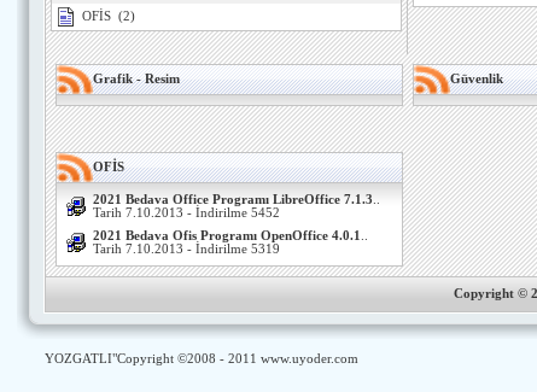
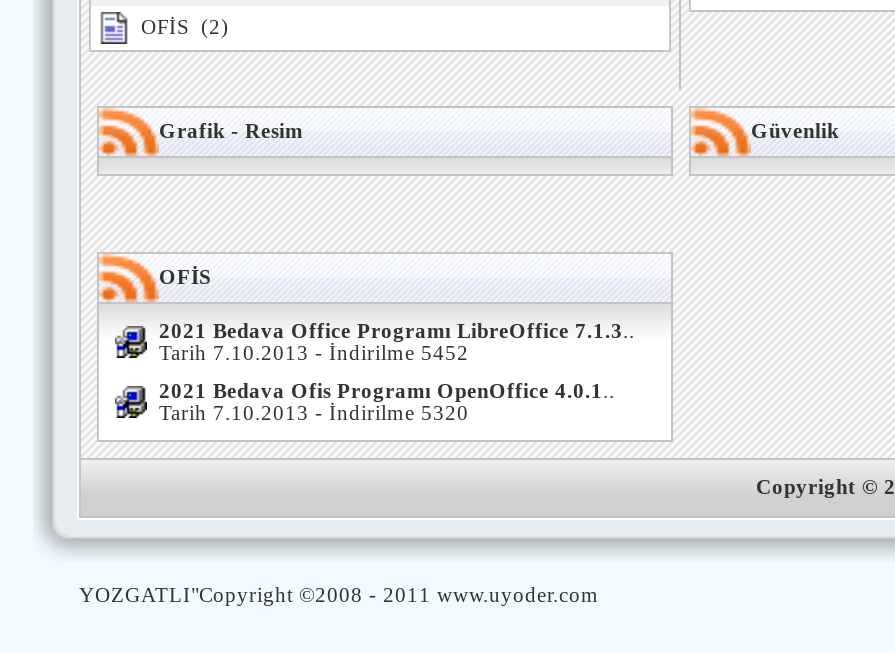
[93,242,280,256] Tarih 7.10.2013 - İndirilme 5319 -> [159,402,469,424] Tarih 7.10.2013 - İndirilme 5320

